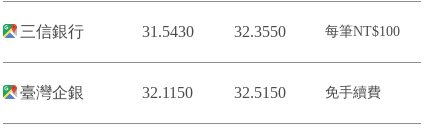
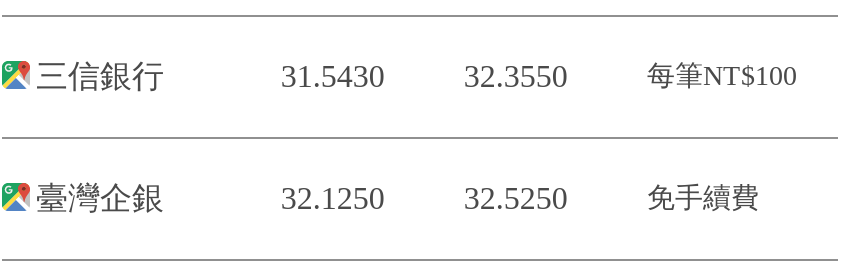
[142,84,193,101] 32.1150 -> [281,181,385,215] 32.1250
[234,84,286,101] 32.5150 -> [464,181,568,215] 32.5250

